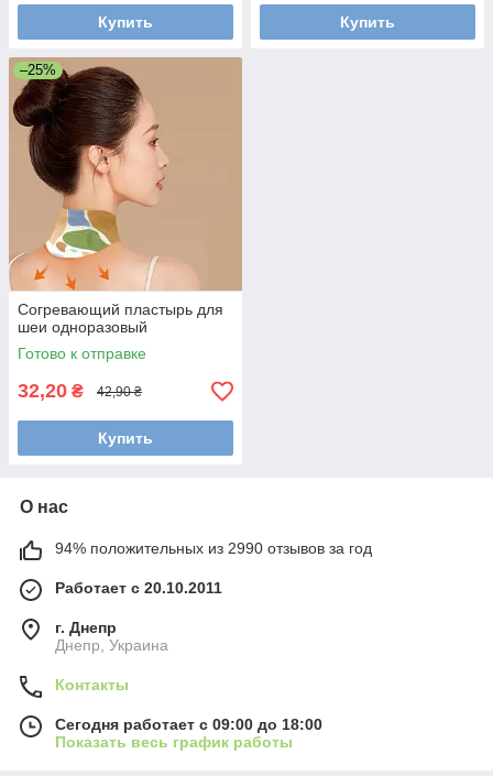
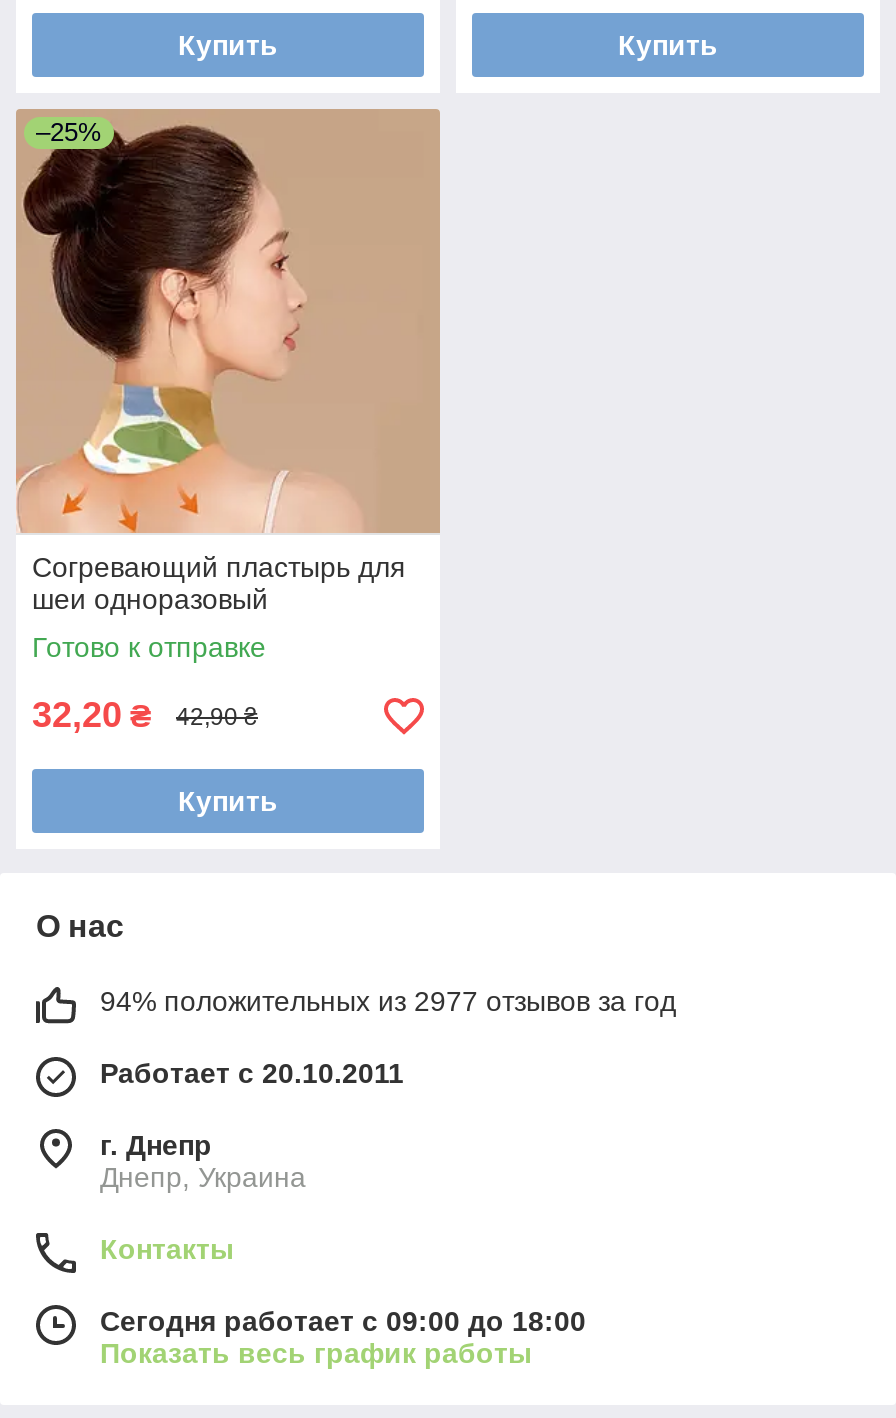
[55,540,372,558] 94% положительных из 2990 отзывов за год -> [100,986,676,1018] 94% положительных из 2977 отзывов за год

